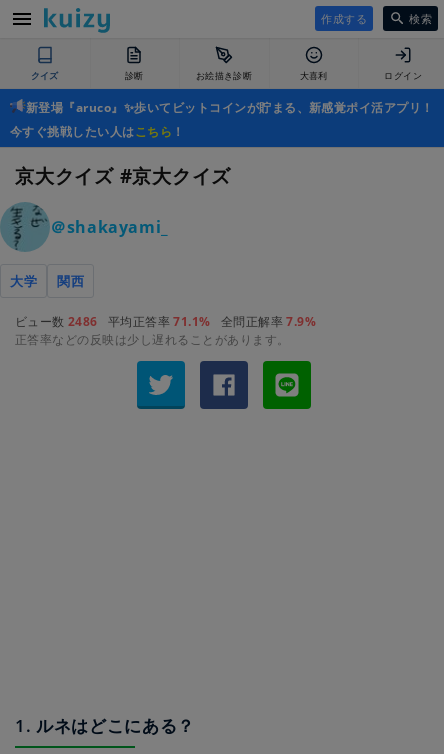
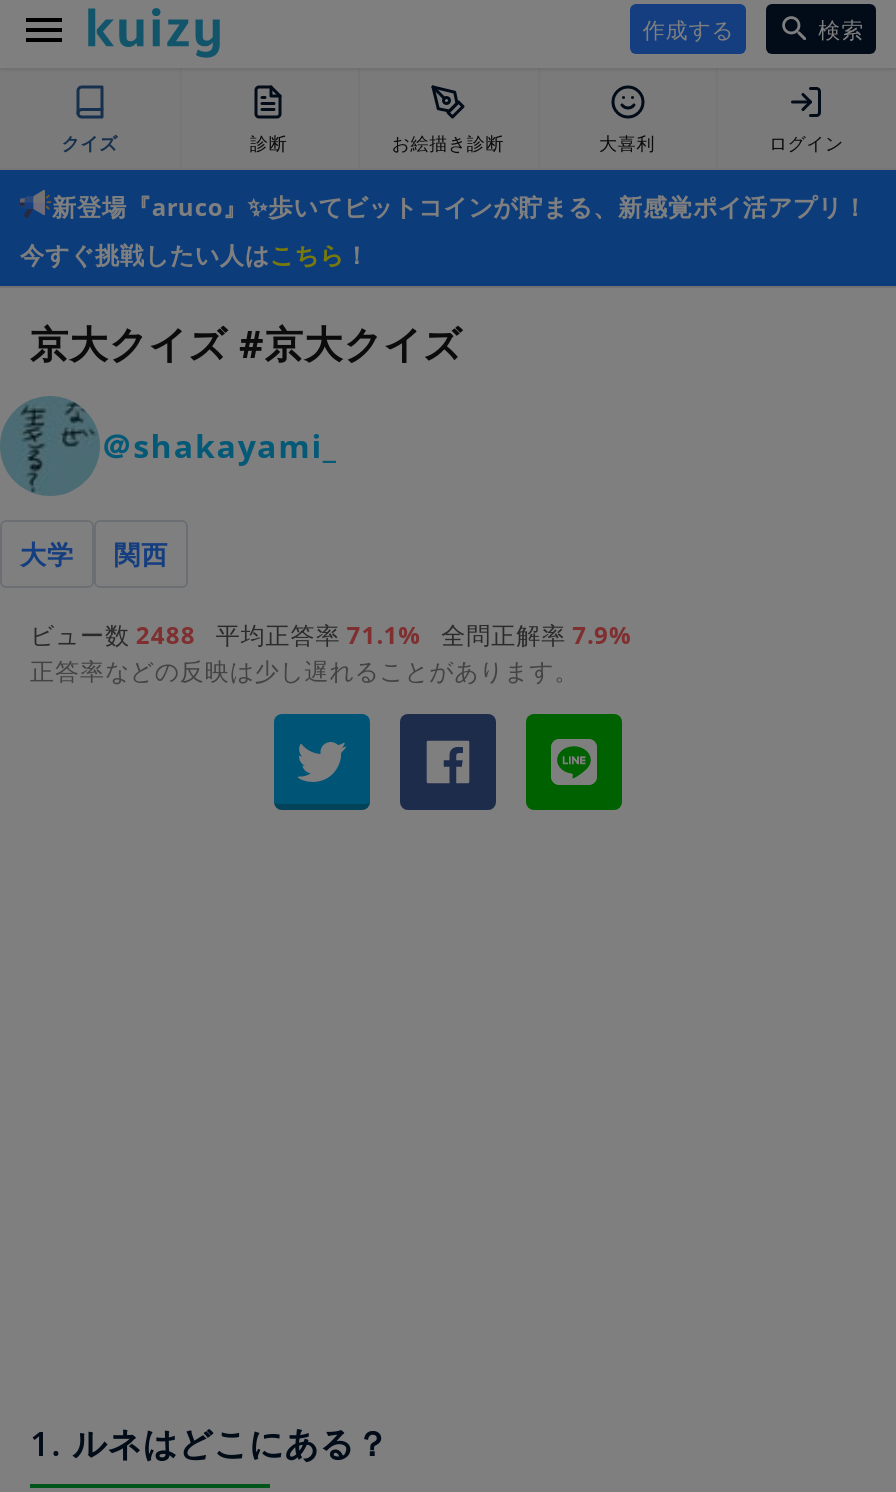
[15,313,316,330] ビュー数 2486 平均正答率 71.1% 全問正解率 7.9% -> [30,618,632,652] ビュー数 2488 平均正答率 71.1% 全問正解率 7.9%

